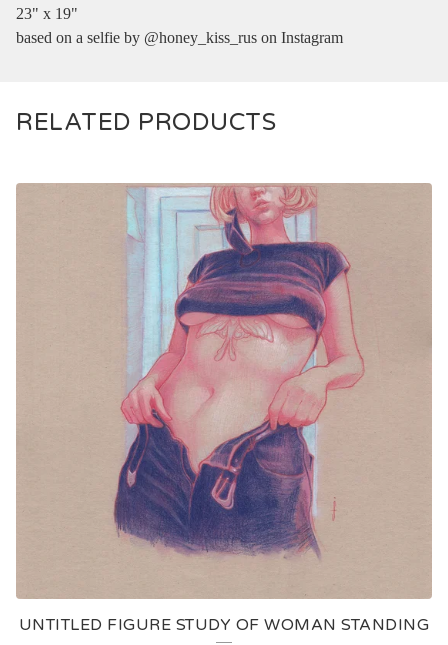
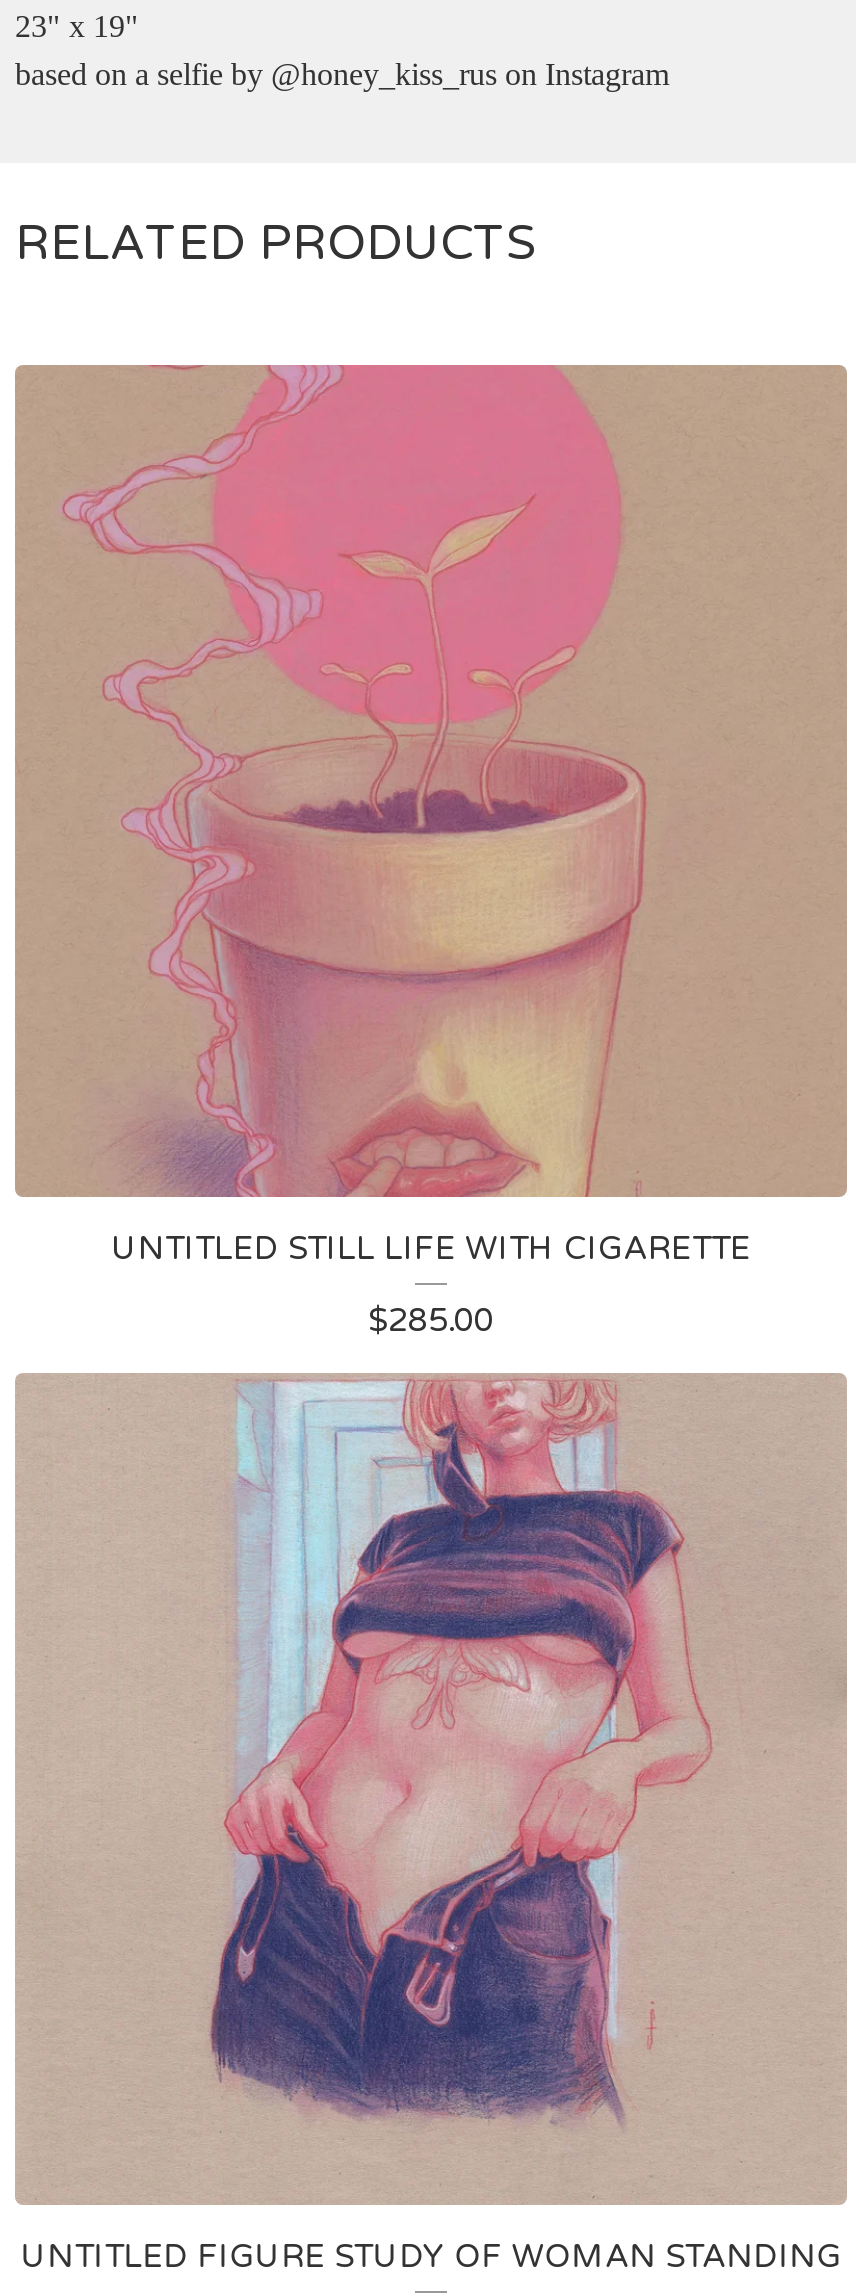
none -> [19,365,843,1341] [image] | UNTITLED STILL LIFE WITH CIGARETTE | $285.00

